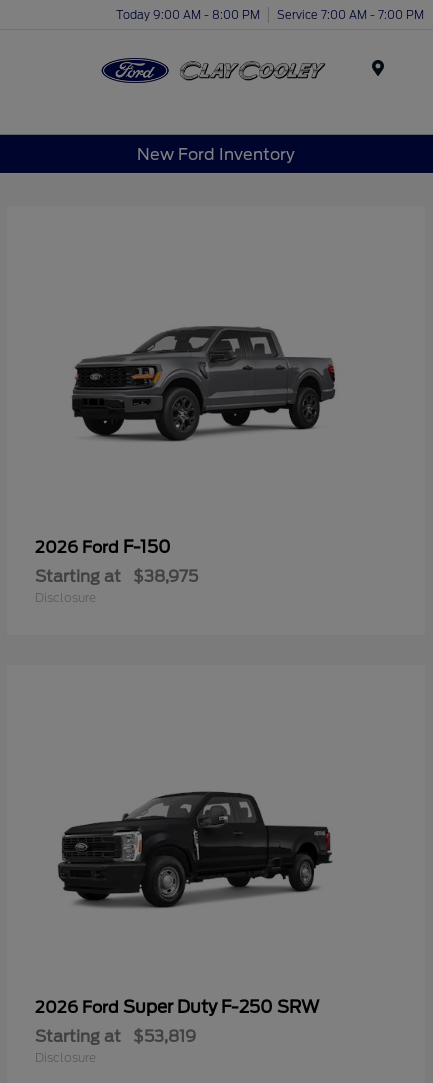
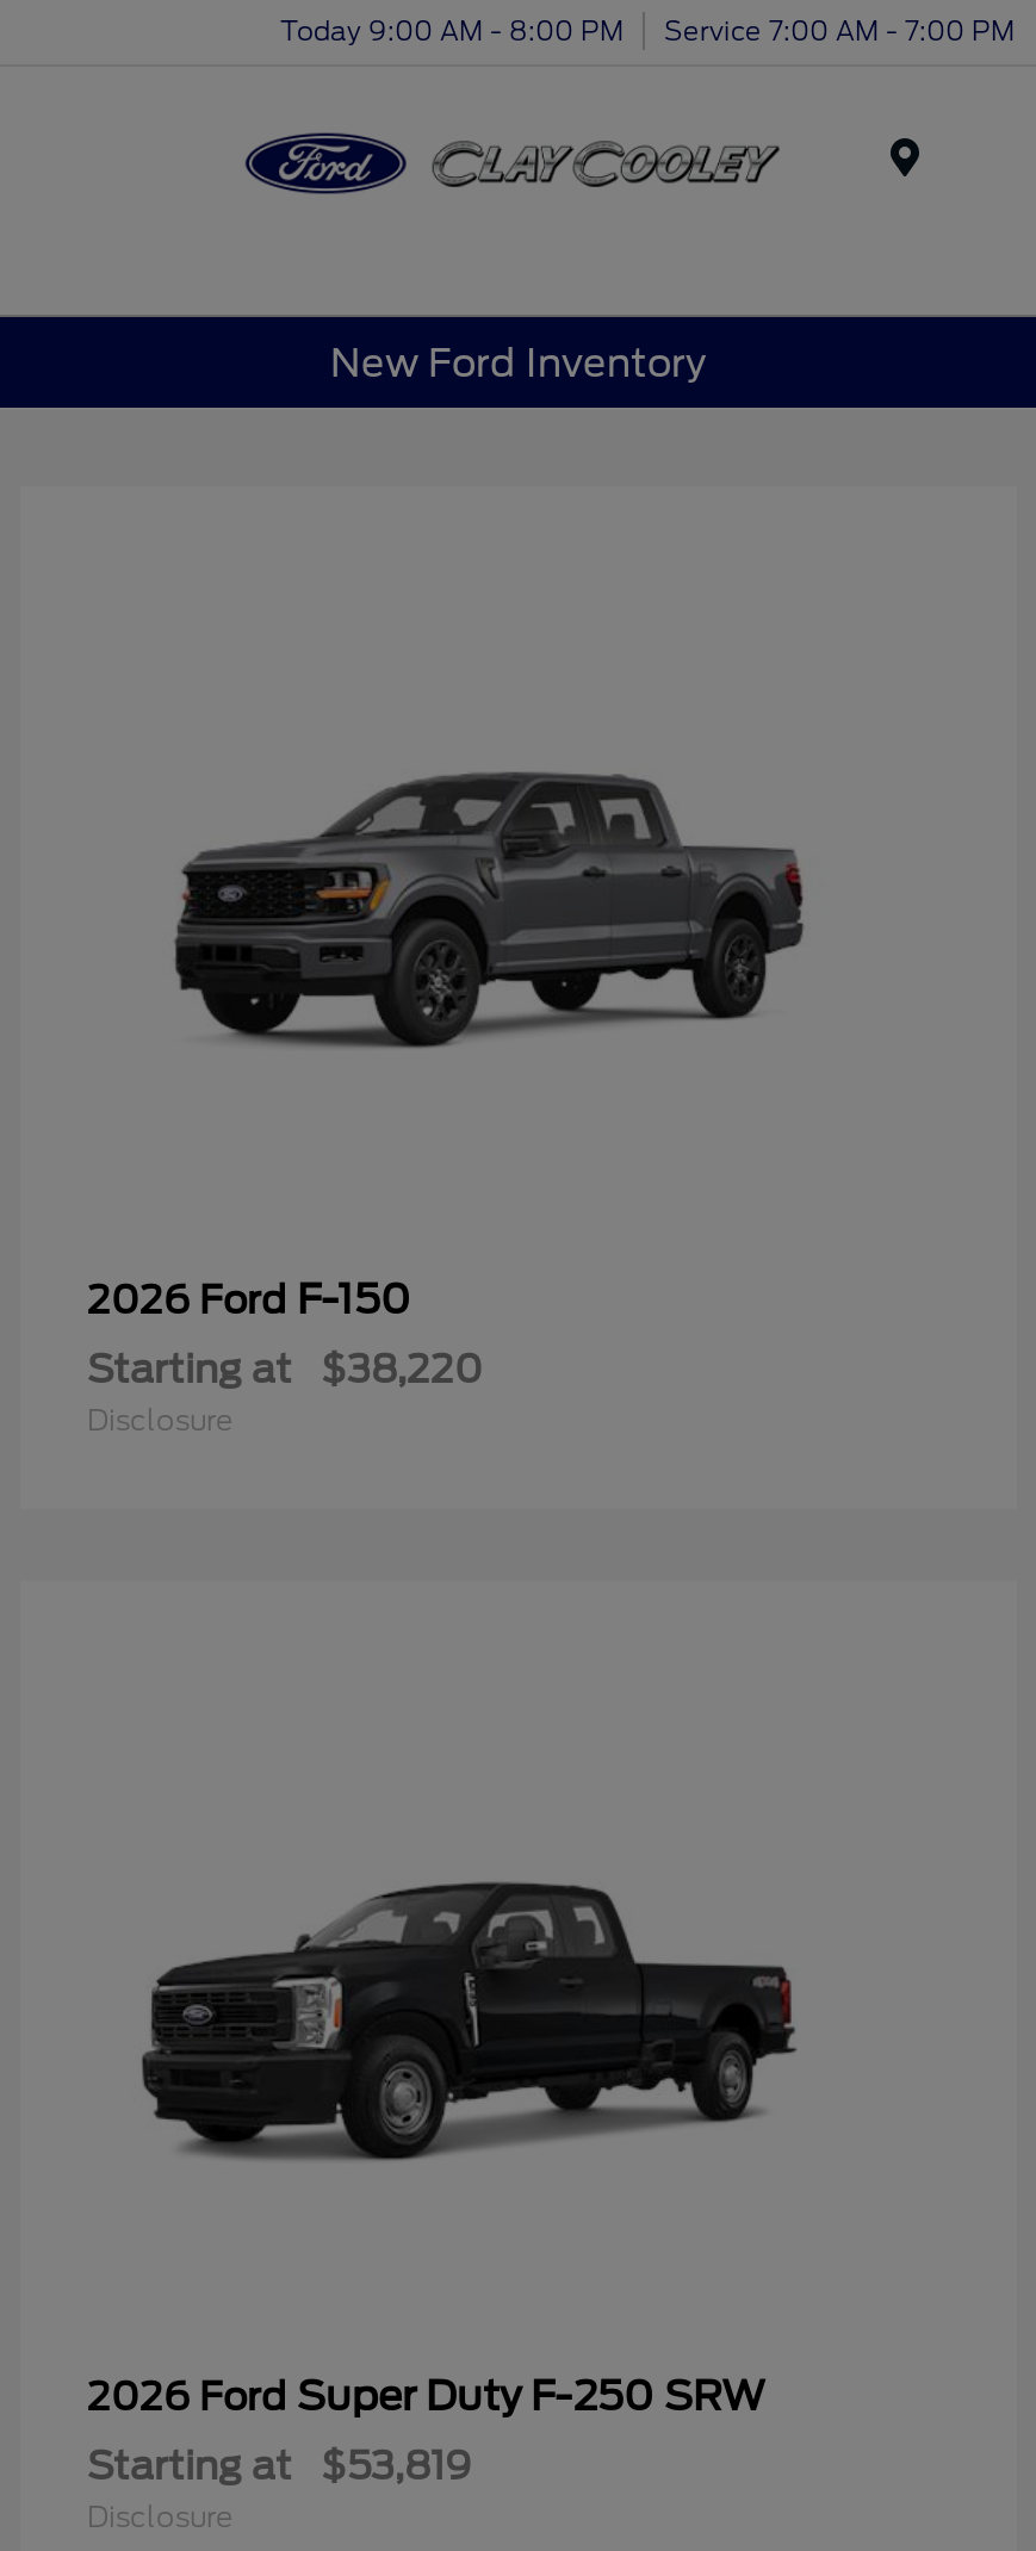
[35,567,198,586] Starting at $38,975 -> [87,1348,483,1394] Starting at $38,220

